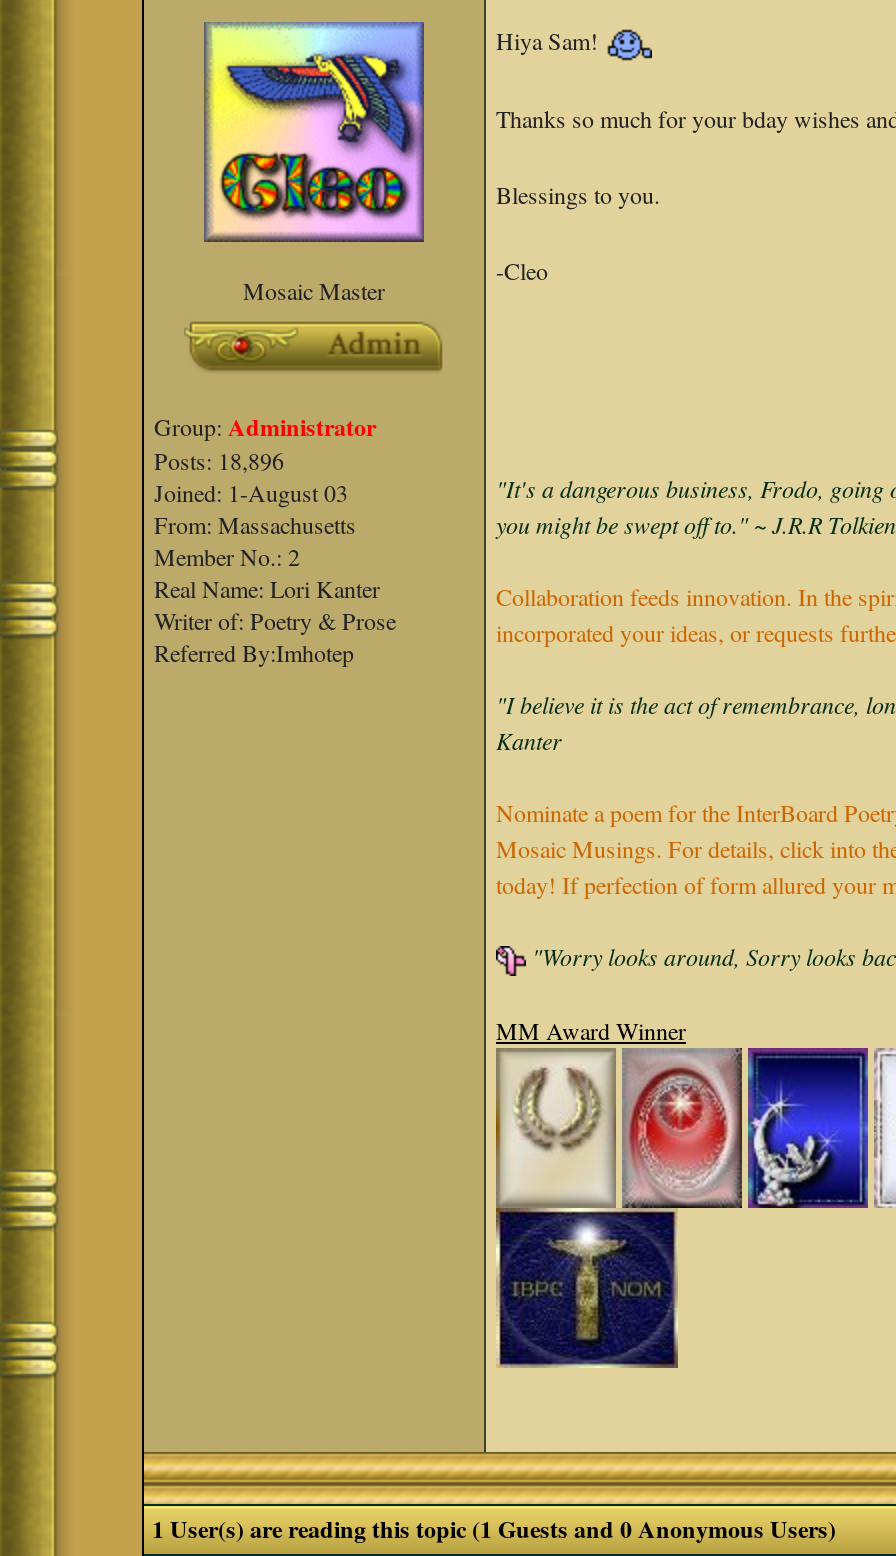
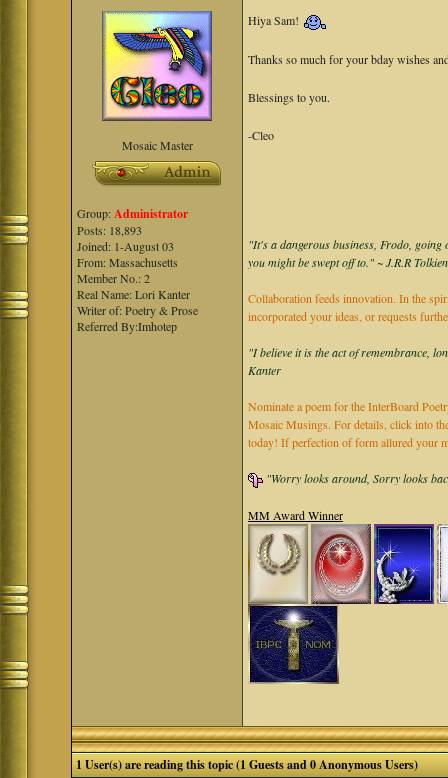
[154,444,284,476] Posts: 18,896 -> [77,222,142,238] Posts: 18,893

